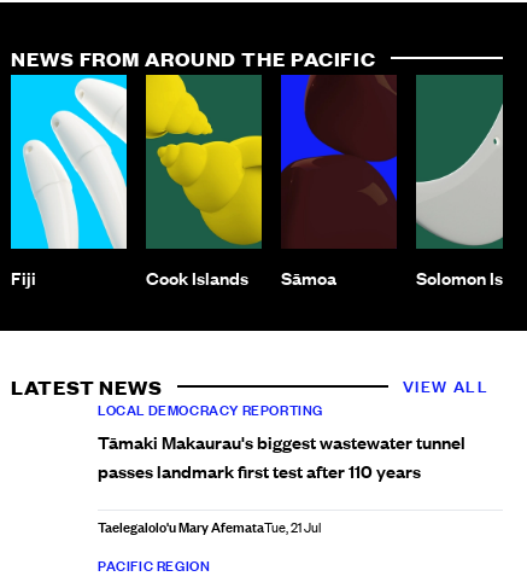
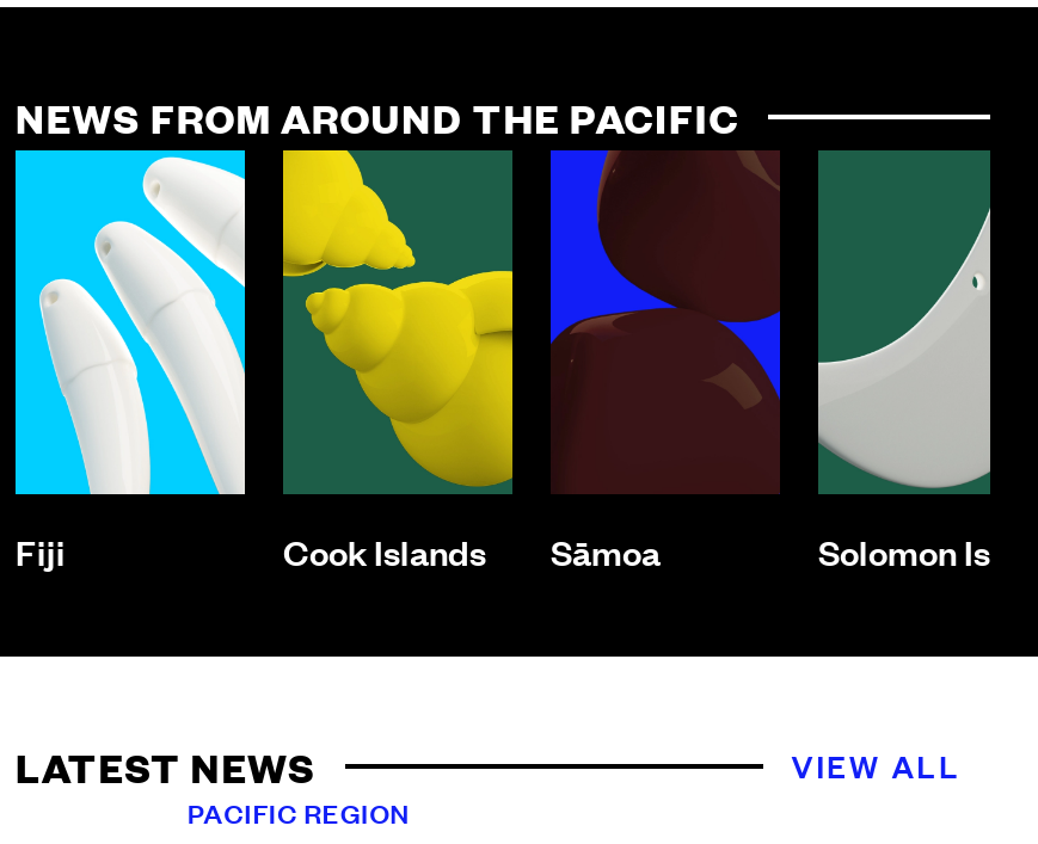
[98,399,465,537] LOCAL DEMOCRACY REPORTING | Tāmaki Makaurau's biggest wastewater tunnel | passes landmark first test after 110 years | Taelegalolo'u Mary AfemataTue, 21 Jul -> none

